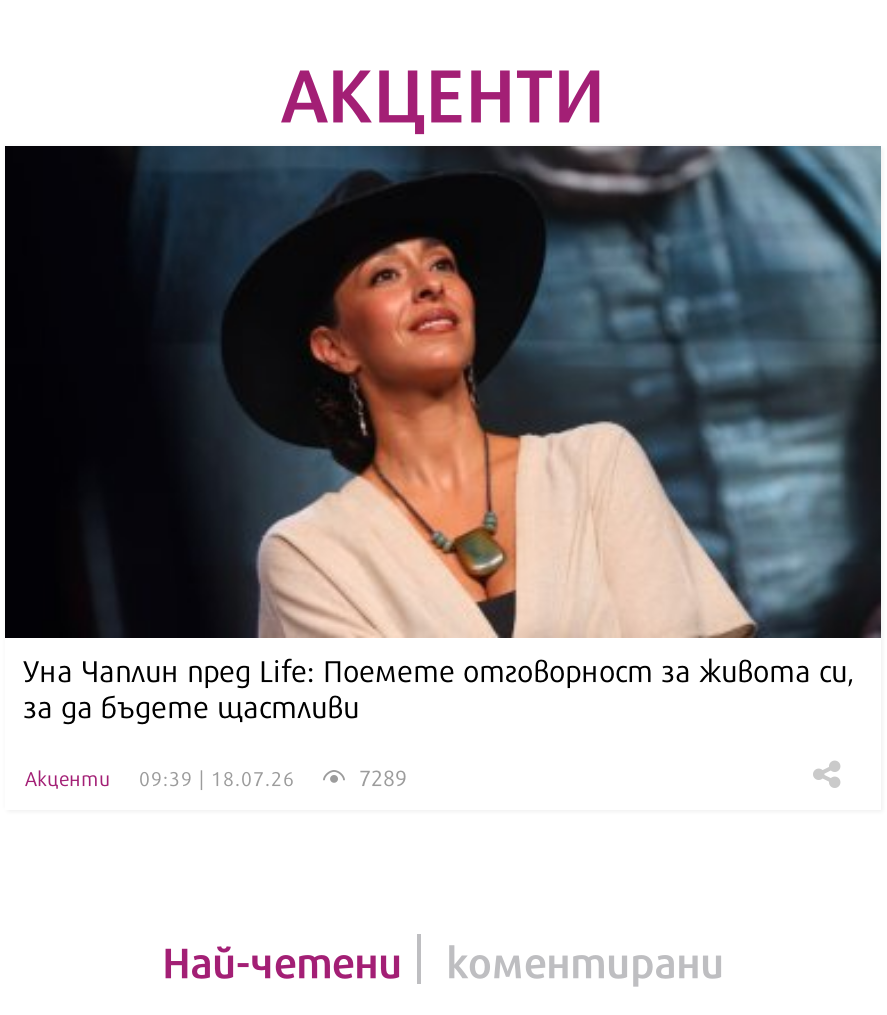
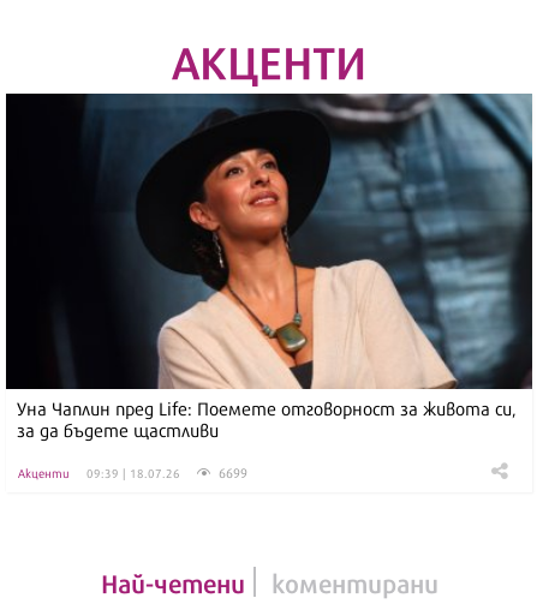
[353,761,407,793] 7289 -> [215,463,247,482] 6699

